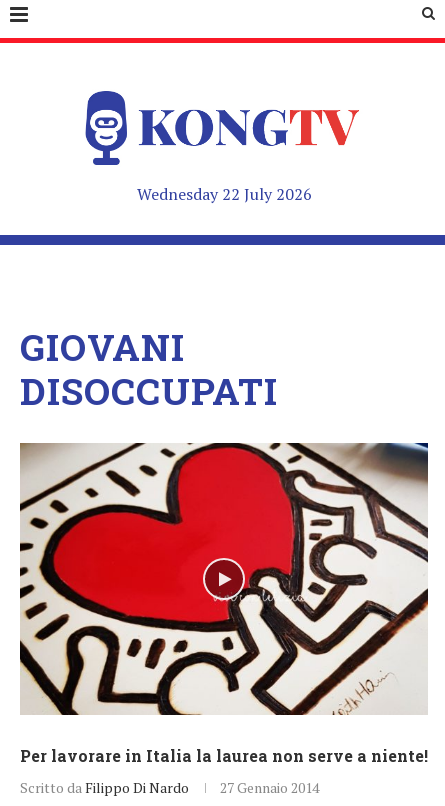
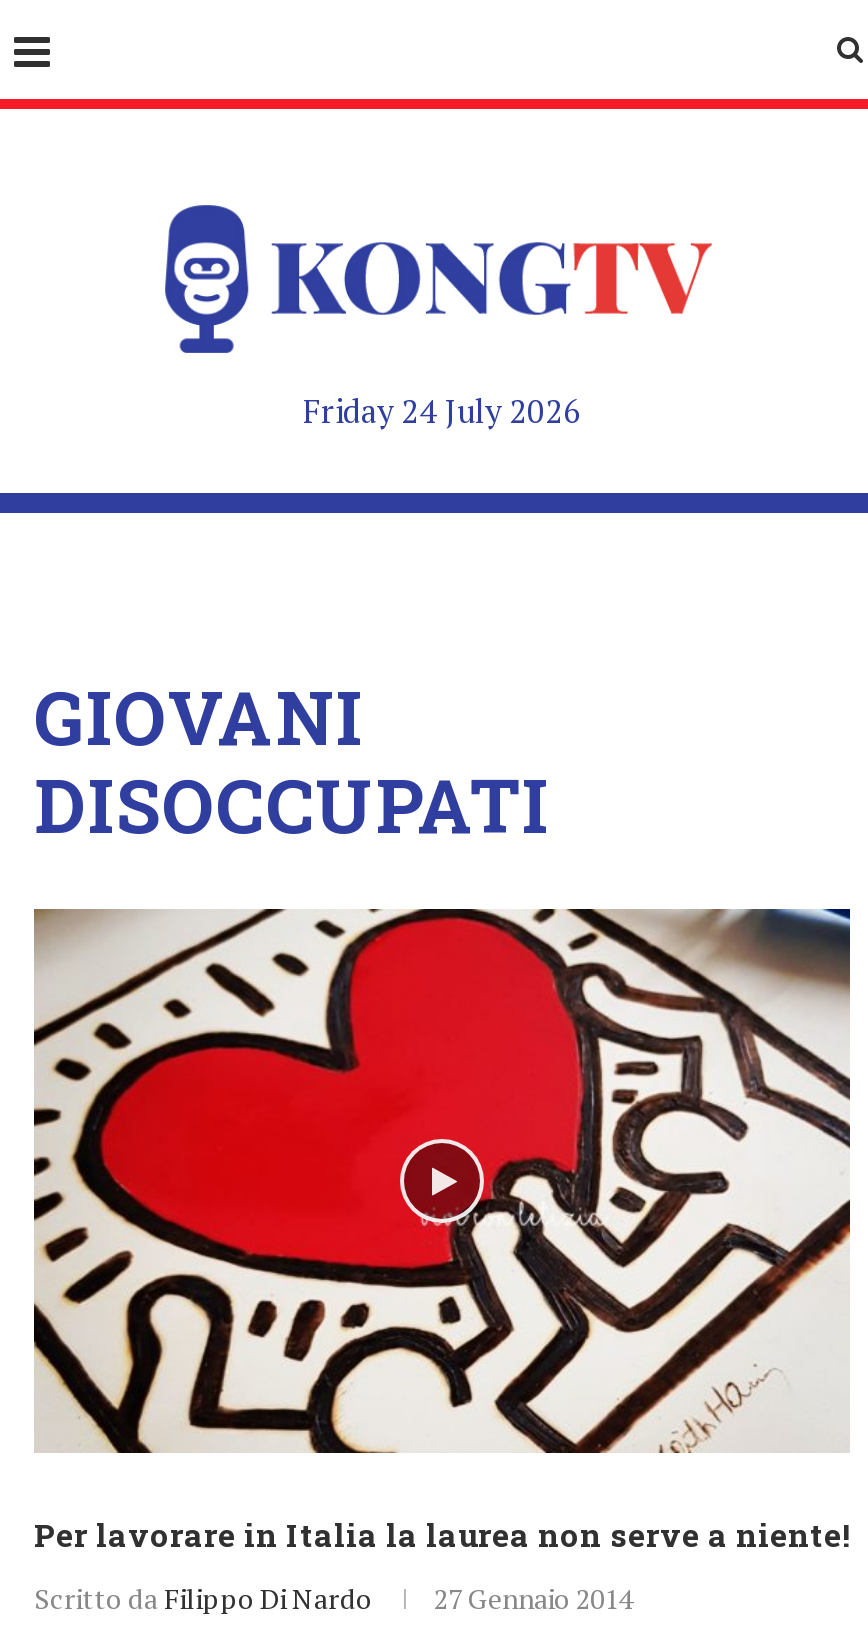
[136,183,311,205] Wednesday 22 July 2026 -> [303,390,581,434] Friday 24 July 2026

